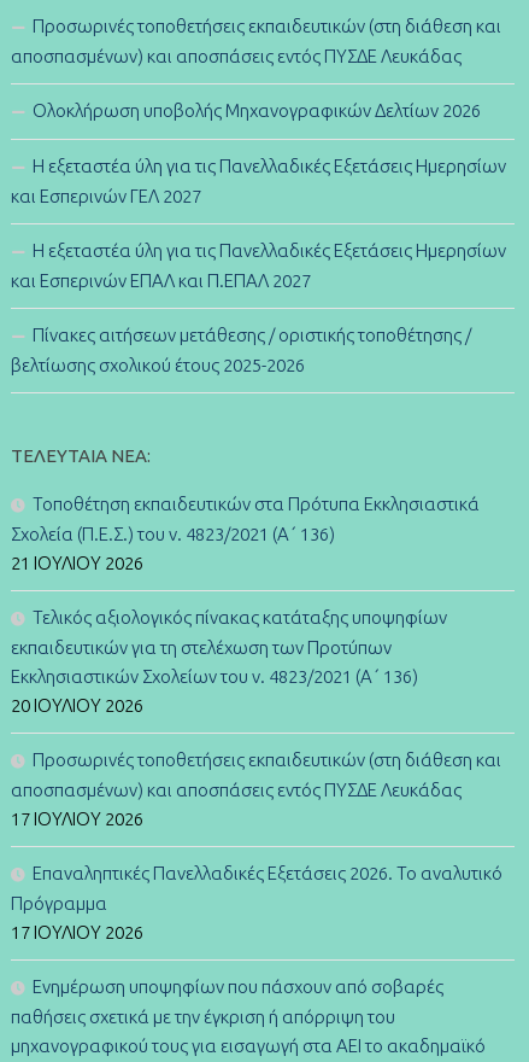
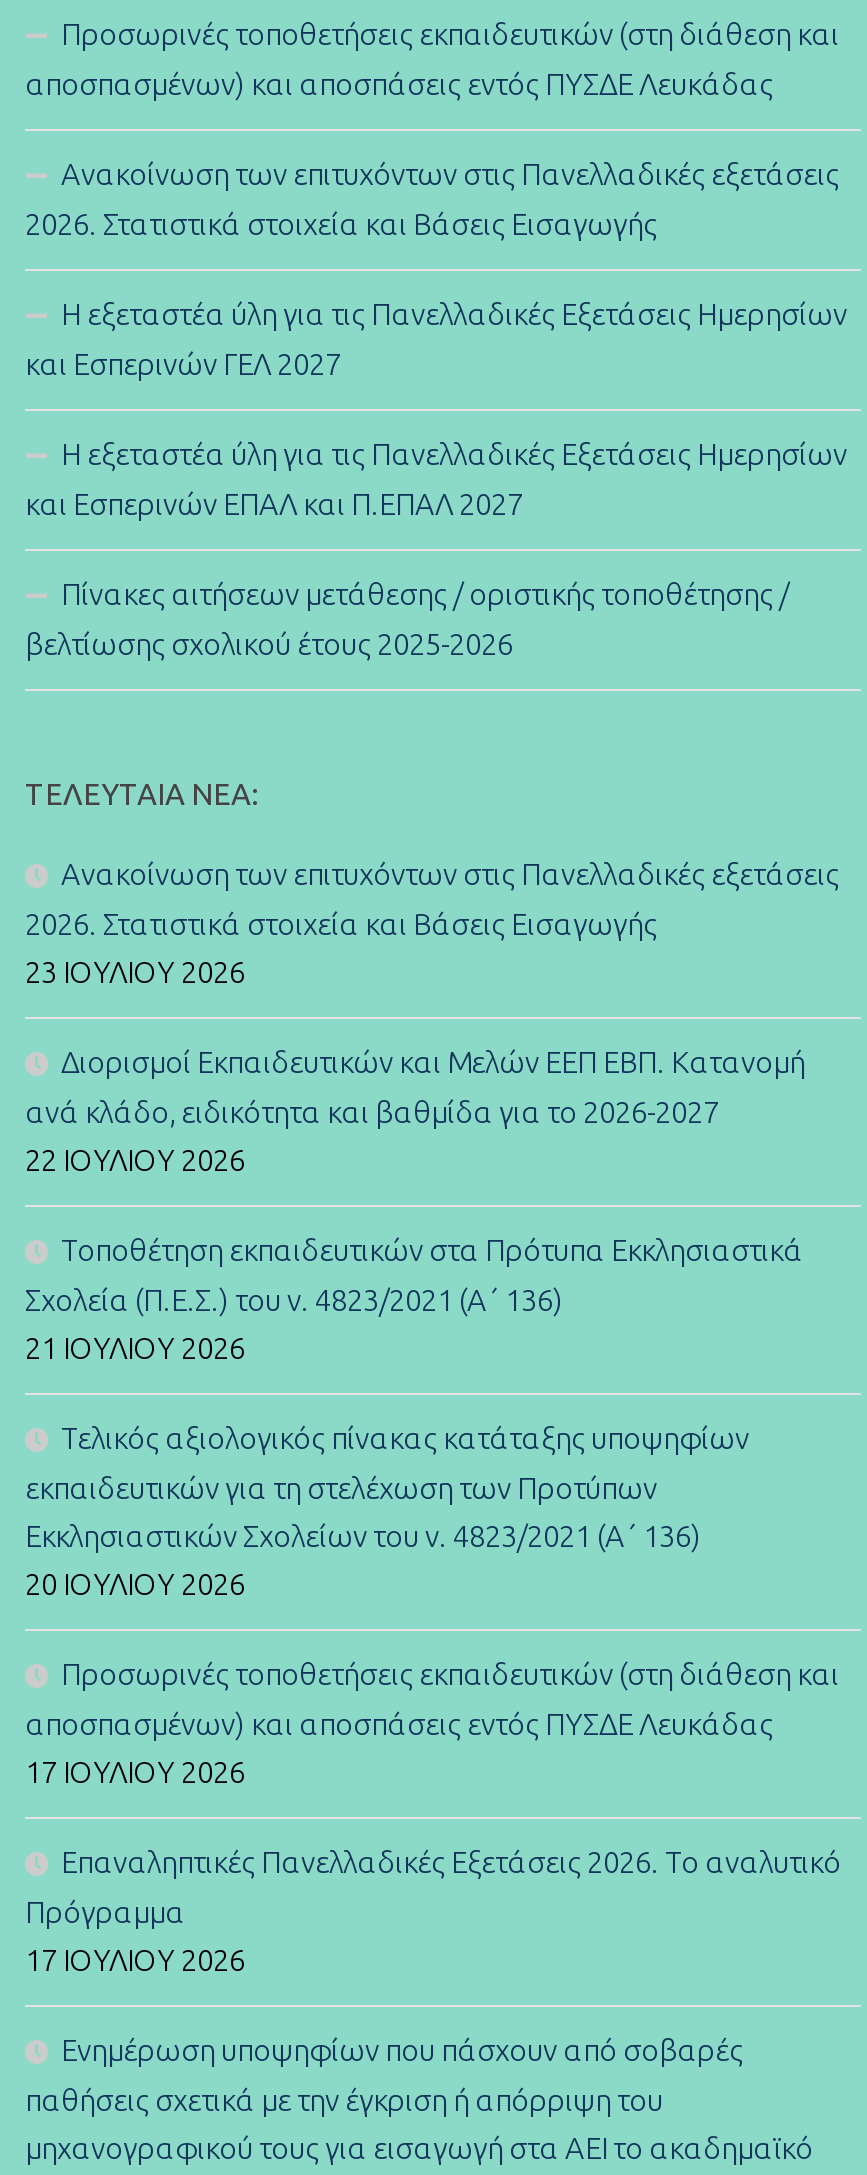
[33,100,481,121] Ολοκλήρωση υποβολής Μηχανογραφικών Δελτίων 2026 -> [25,157,839,241] Ανακοίνωση των επιτυχόντων στις Πανελλαδικές εξετάσεις | 2026. Στατιστικά στοιχεία και Βάσεις Εισαγωγής
none -> [25,857,839,1177] Ανακοίνωση των επιτυχόντων στις Πανελλαδικές εξετάσεις | 2026. Στατιστικά στοιχεία και Βάσεις Εισαγωγής | 23 ΙΟΥΛΊΟΥ 2026 | Διορισμοί Εκπαιδευτικών και Μελών ΕΕΠ ΕΒΠ. Κατανομή | ανά κλάδο, ειδικότητα και βαθμίδα για το 2026-2027 | 22 ΙΟΥΛΊΟΥ 2026

